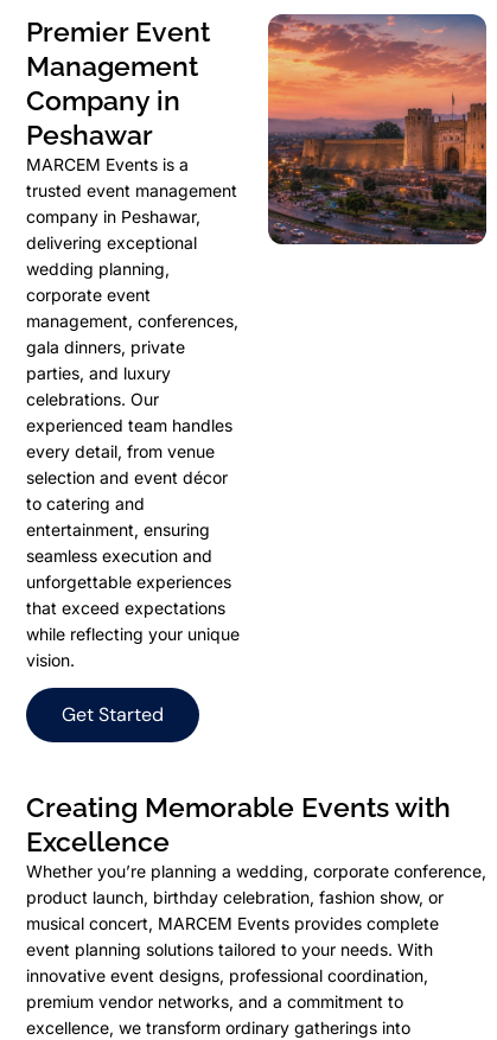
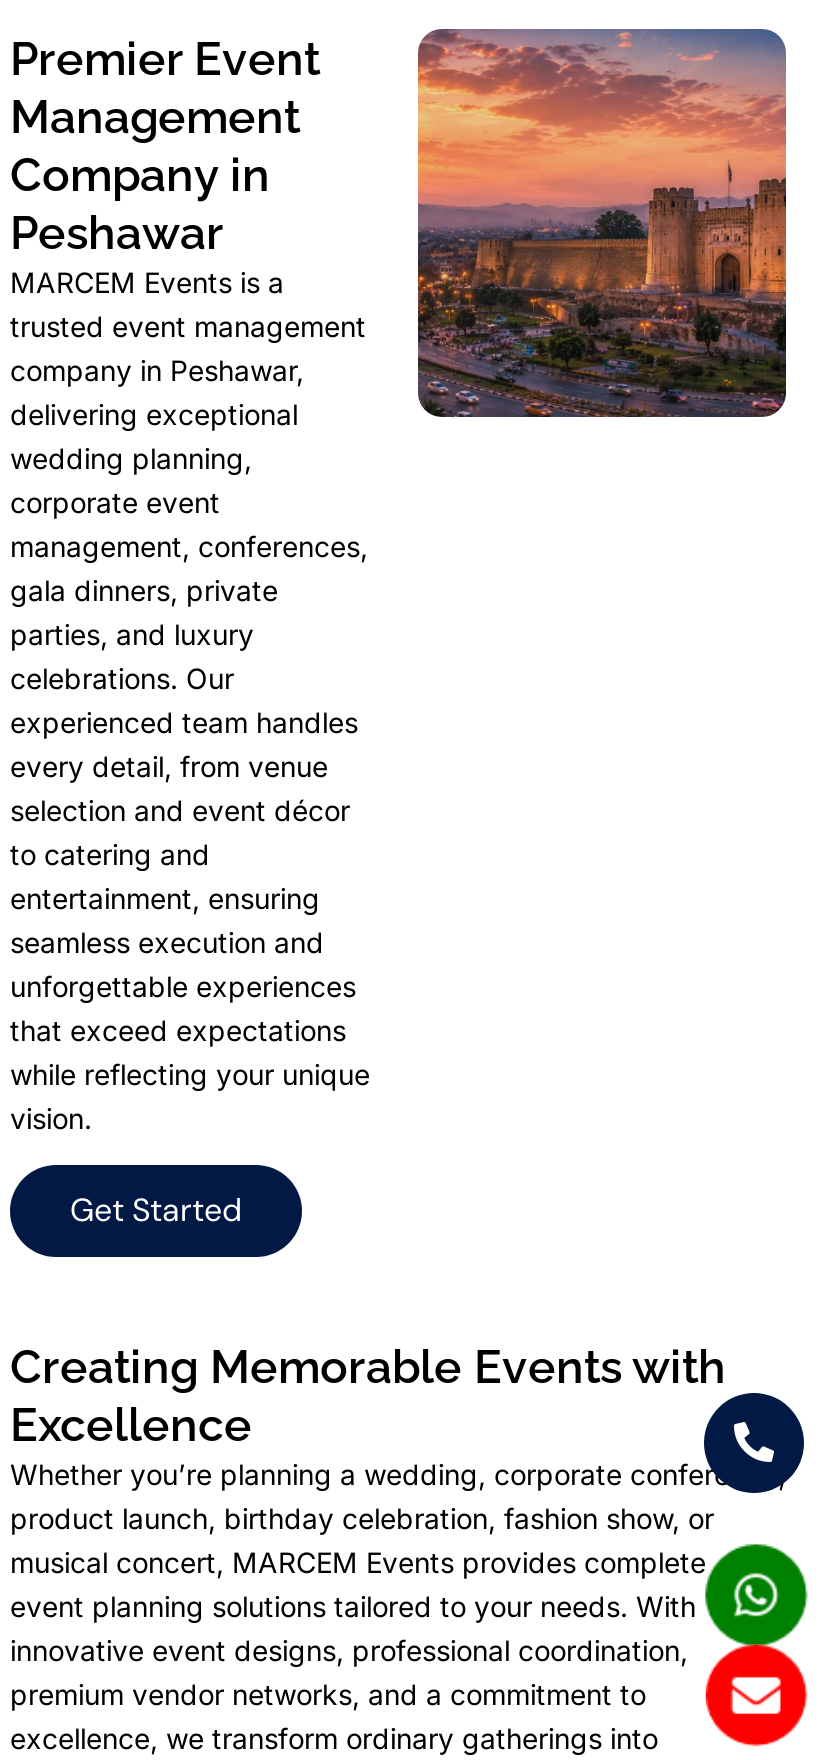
none -> [702,1390,806,1476] [image]
none -> [704,1542,810,1748] [image]

